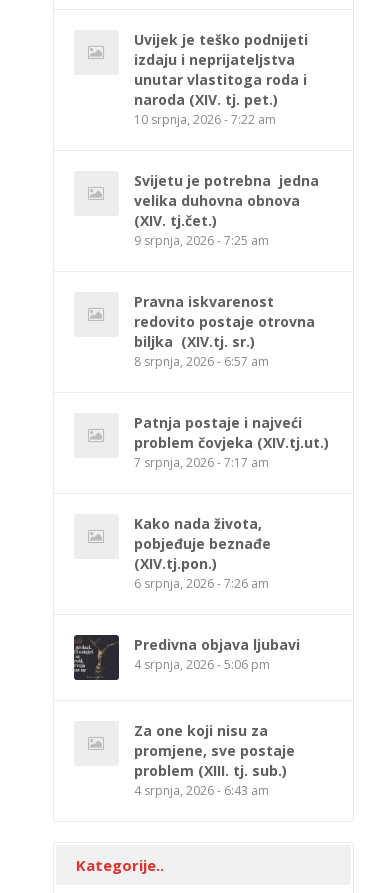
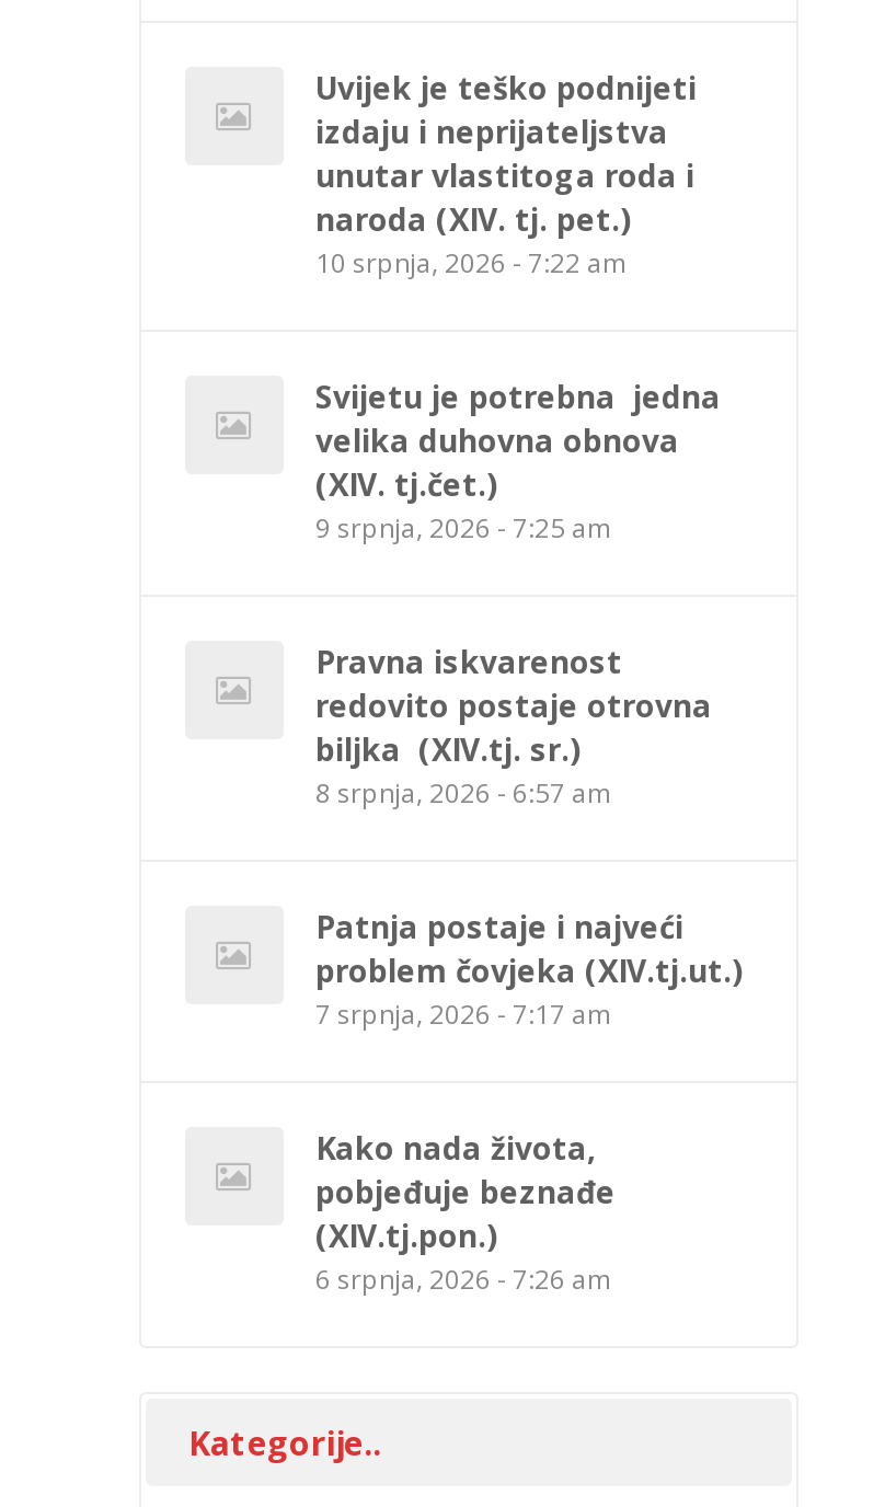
[73,634,299,681] [image] | Predivna objava ljubavi | 4 srpnja, 2026 - 5:06 pm -> none
[133,721,294,799] Za one koji nisu za | promjene, sve postaje | problem (XIII. tj. sub.) | 4 srpnja, 2026 - 6:43 am -> none

